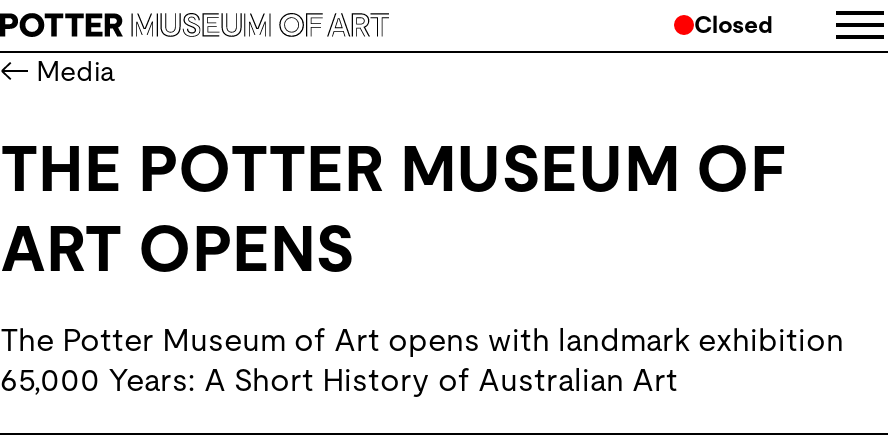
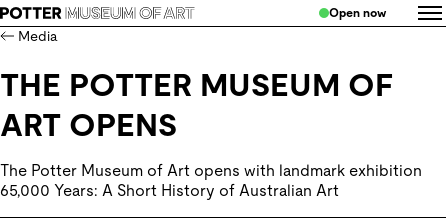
[694,10,772,38] Closed -> [329,5,386,19] Open now

